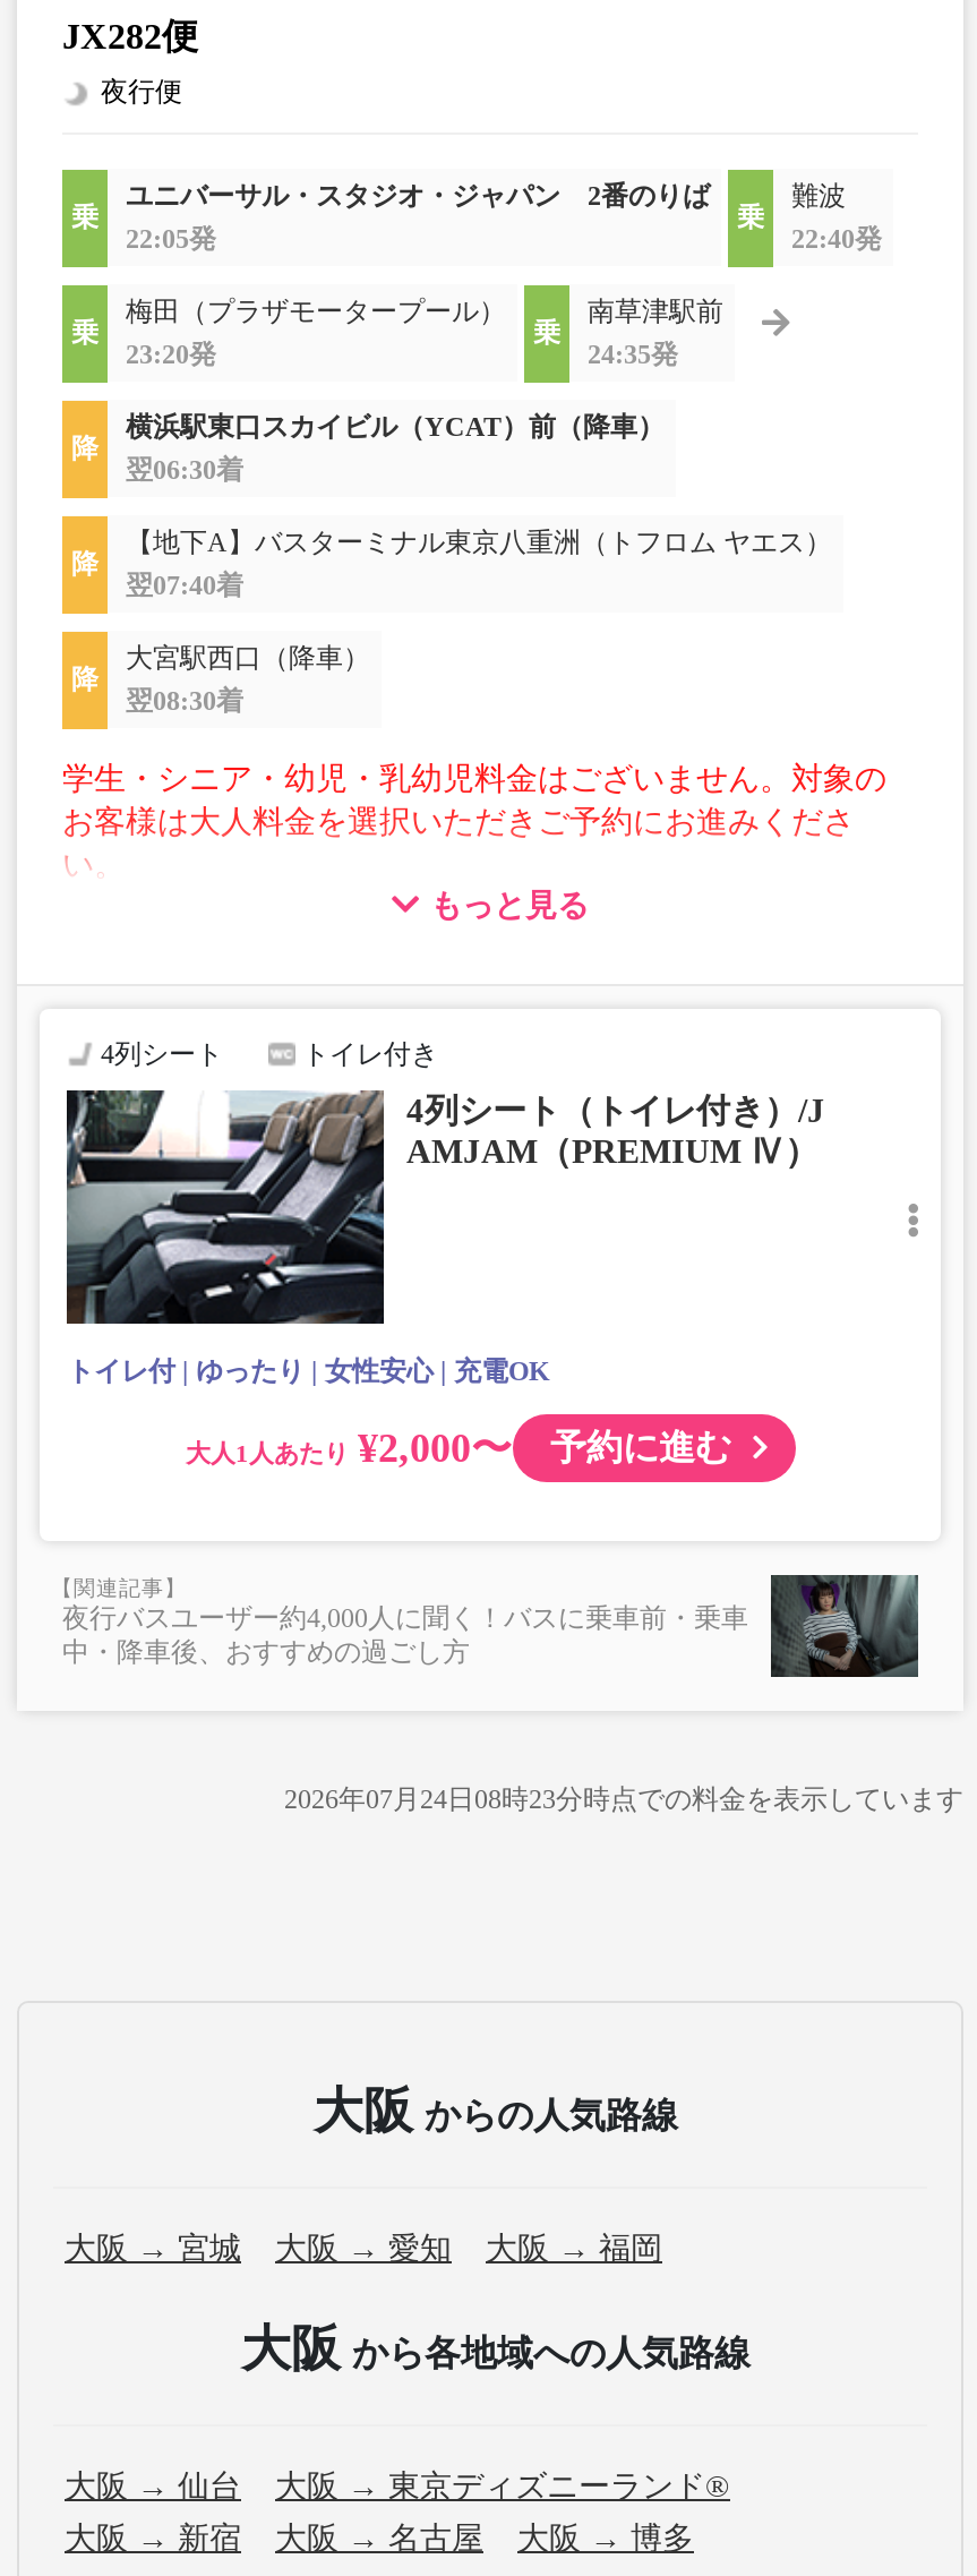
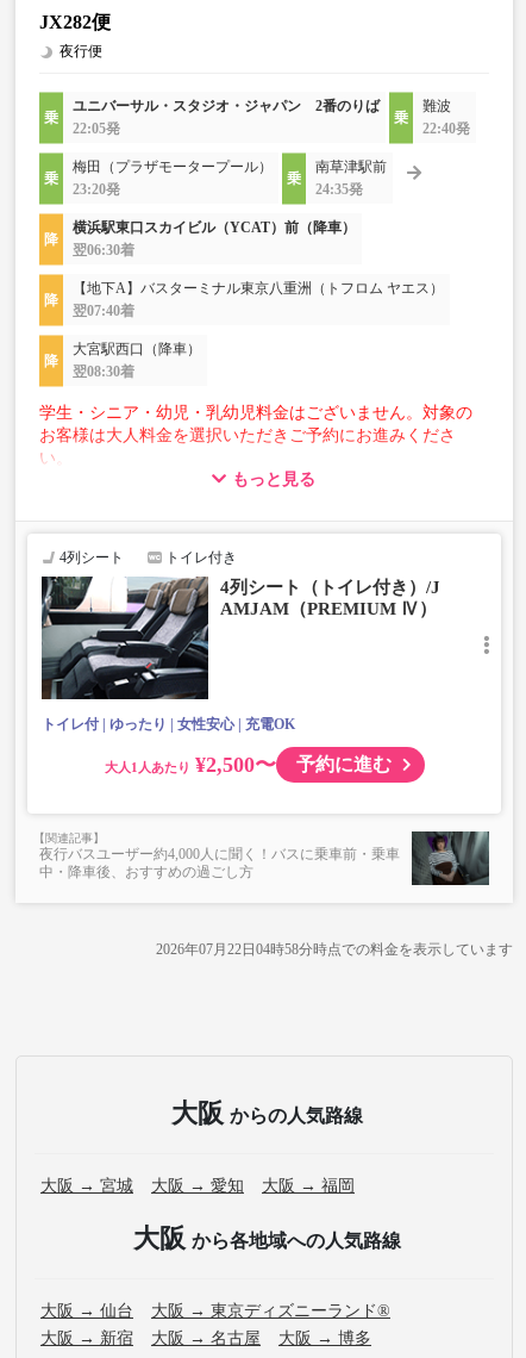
[358,1424,731,1470] ¥2,000〜 予約に進む -> [195,752,391,776] ¥2,500〜 予約に進む
[284,1783,963,1815] 2026年07月24日08時23分時点での料金を表示しています -> [156,941,513,958] 2026年07月22日04時58分時点での料金を表示しています

